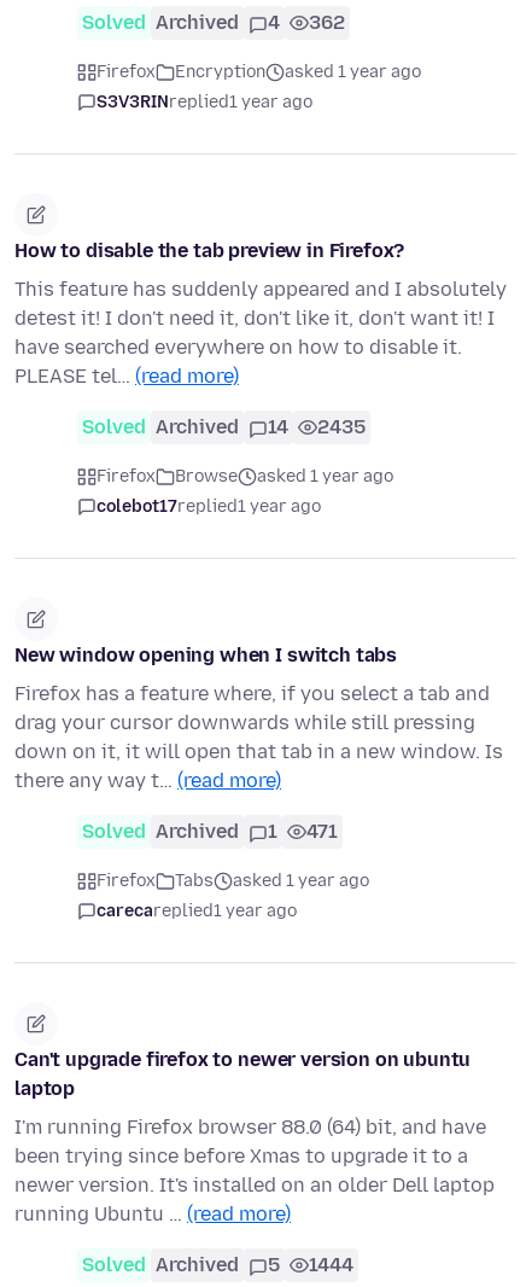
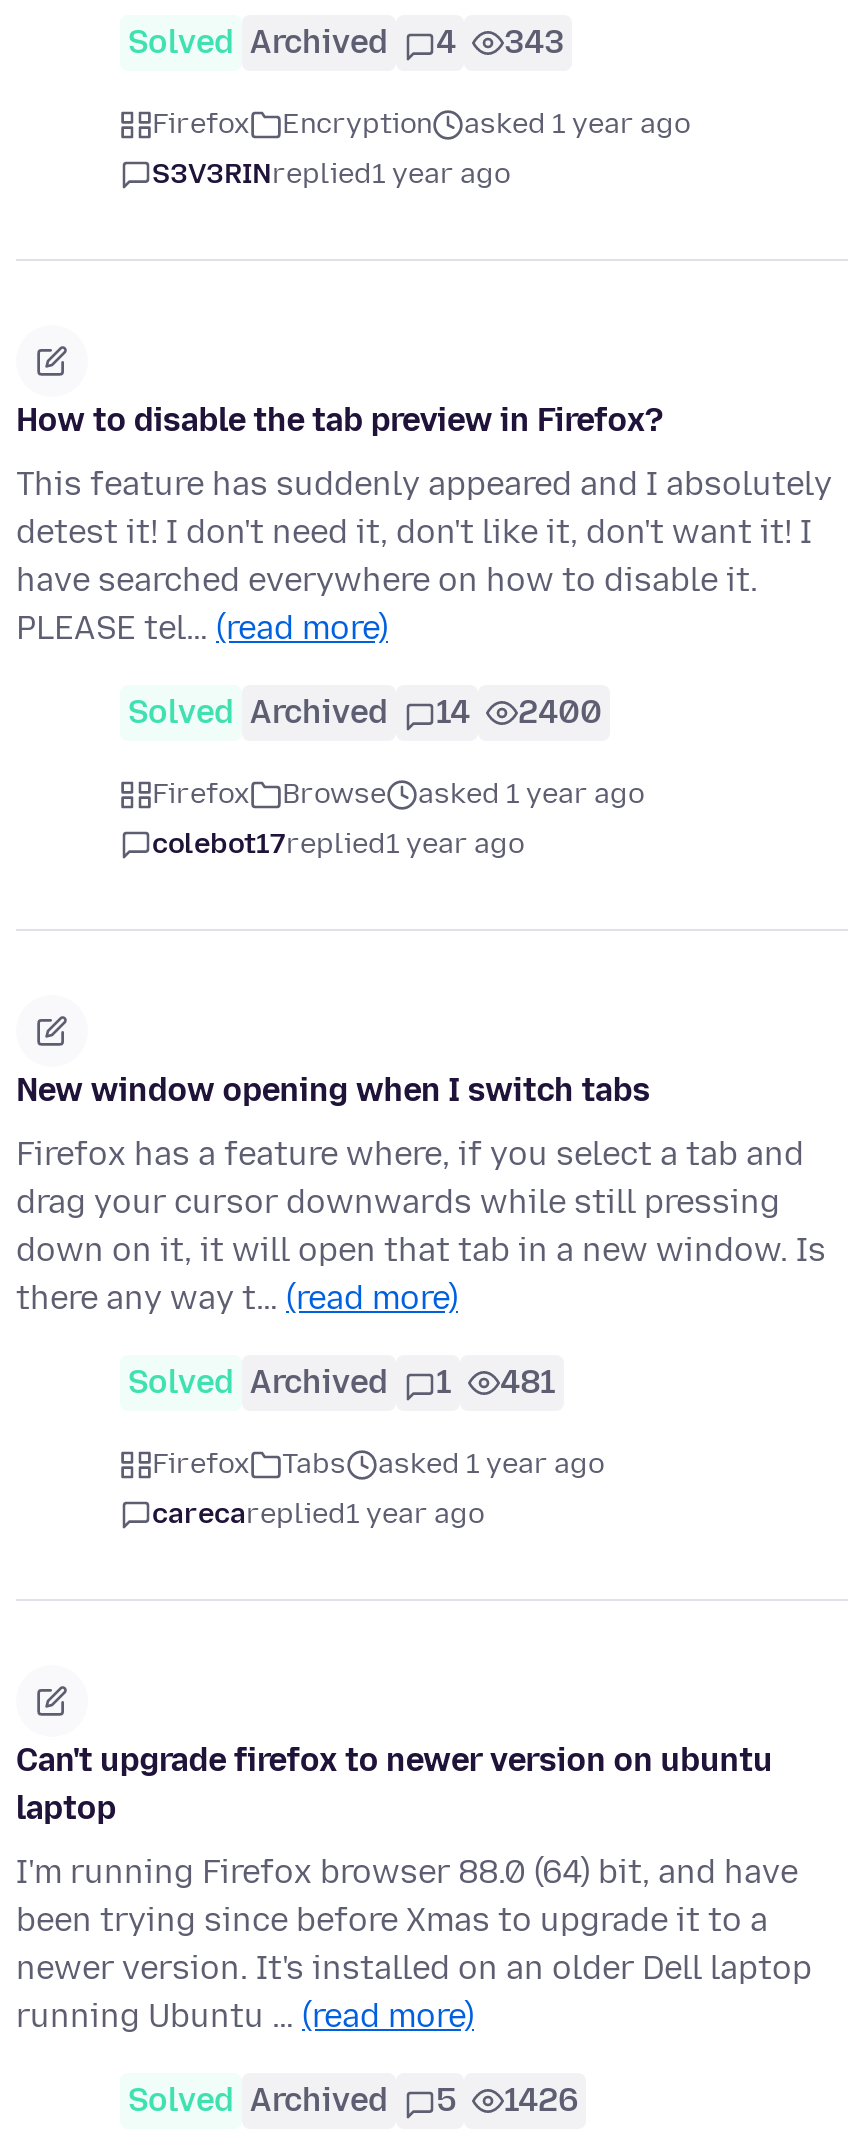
[82,11,345,34] Solved Archived 4 362 -> [128,24,564,62] Solved Archived 4 343
[82,416,366,439] Solved Archived 14 2435 -> [128,694,602,732] Solved Archived 14 2400
[82,820,338,843] Solved Archived 1 471 -> [128,1364,556,1402] Solved Archived 1 481
[82,1254,353,1277] Solved Archived 5 1444 -> [128,2082,578,2120] Solved Archived 5 1426

